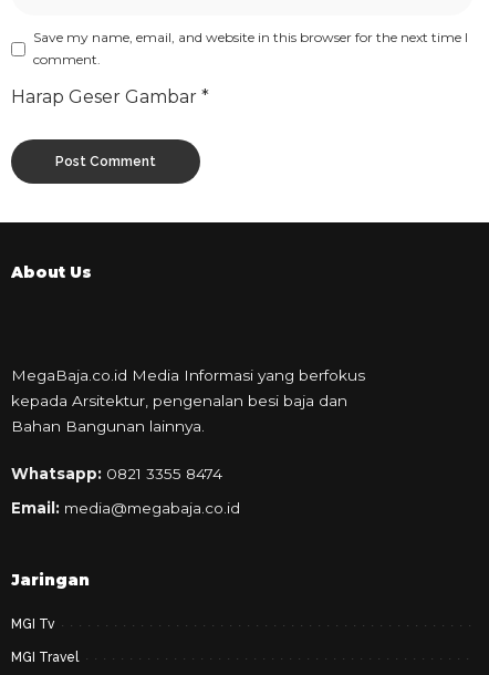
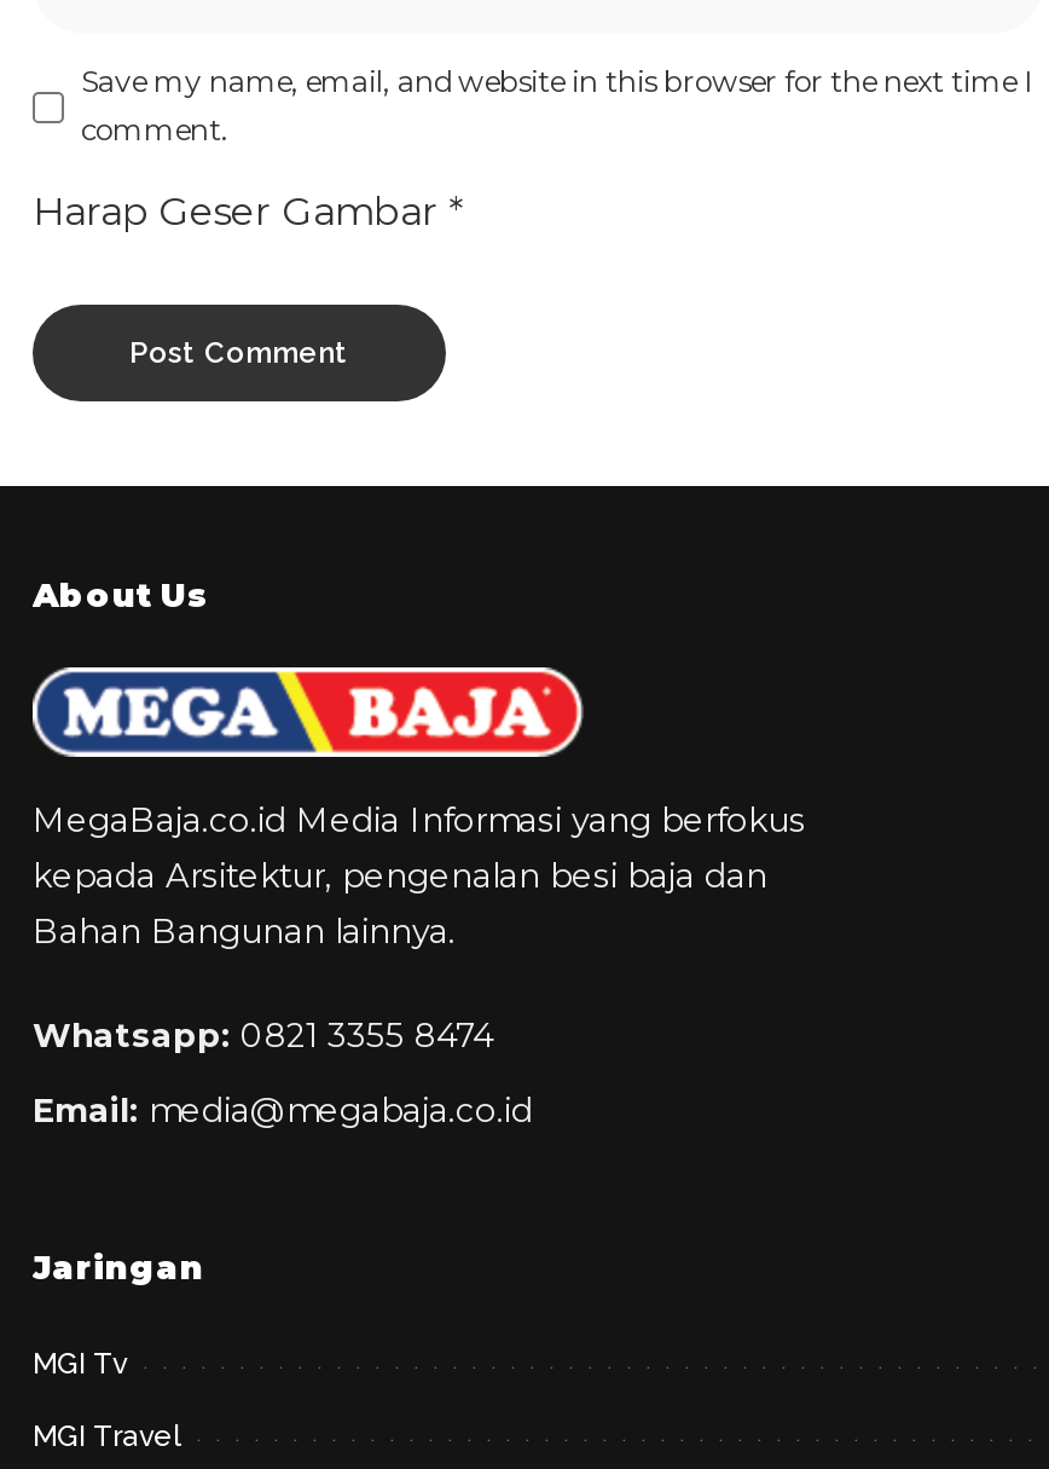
none -> [30,665,586,759] [image]

